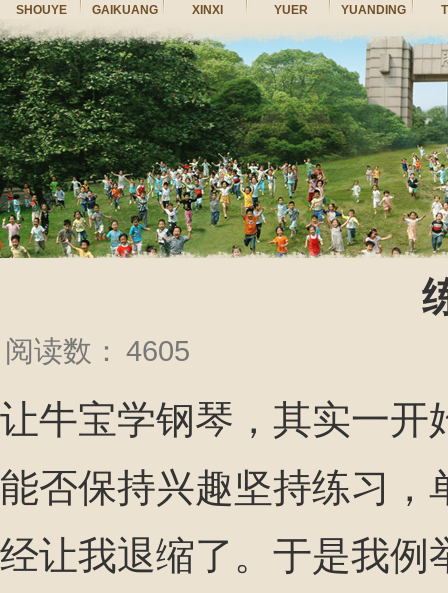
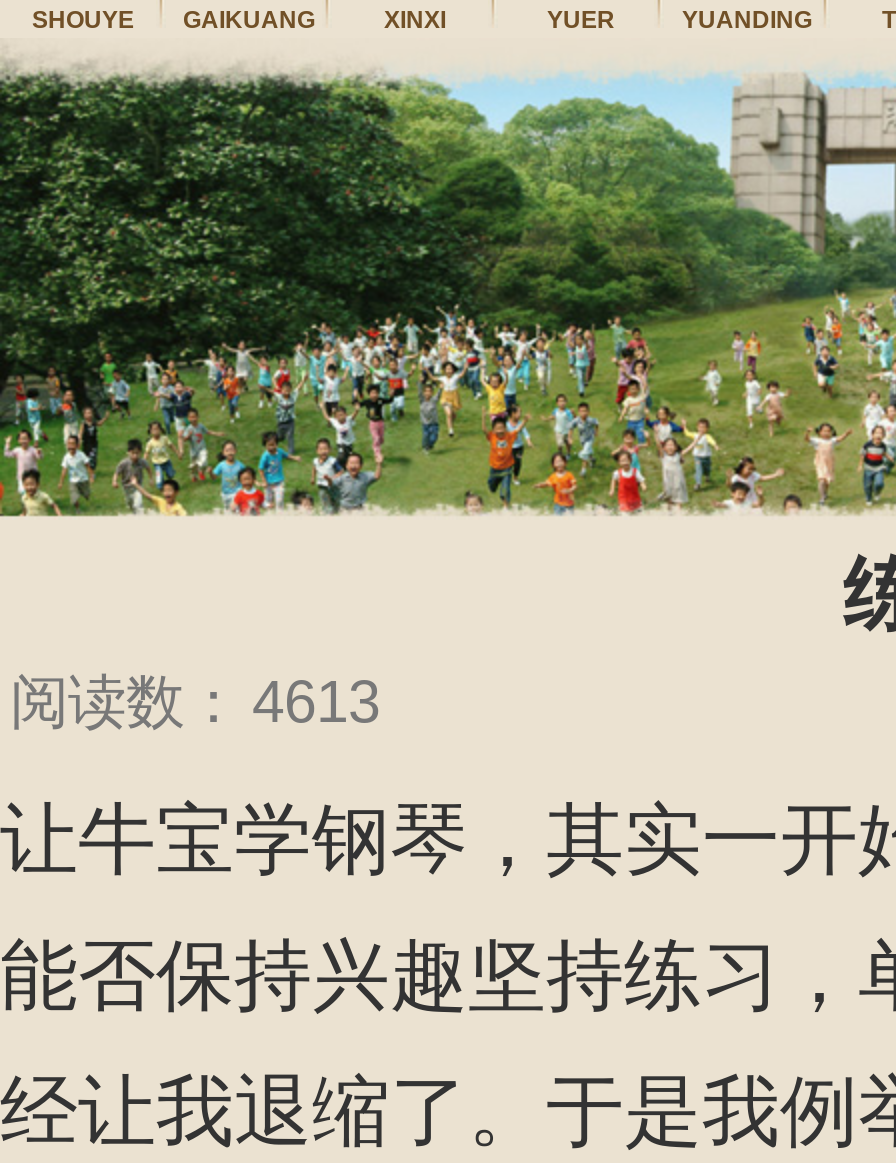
[5,334,190,367] 阅读数： 4605 -> [10,668,380,734] 阅读数： 4613

